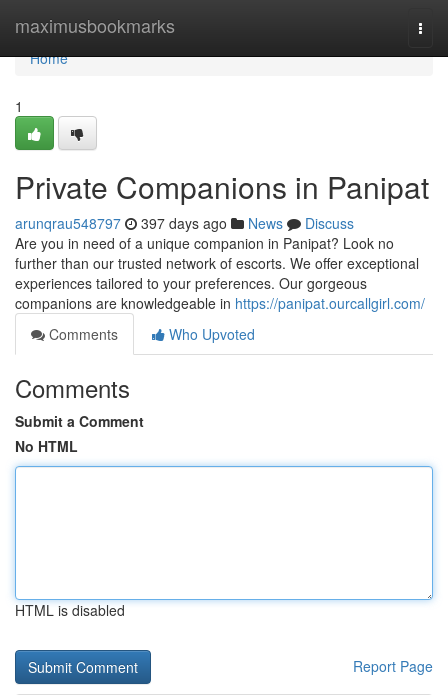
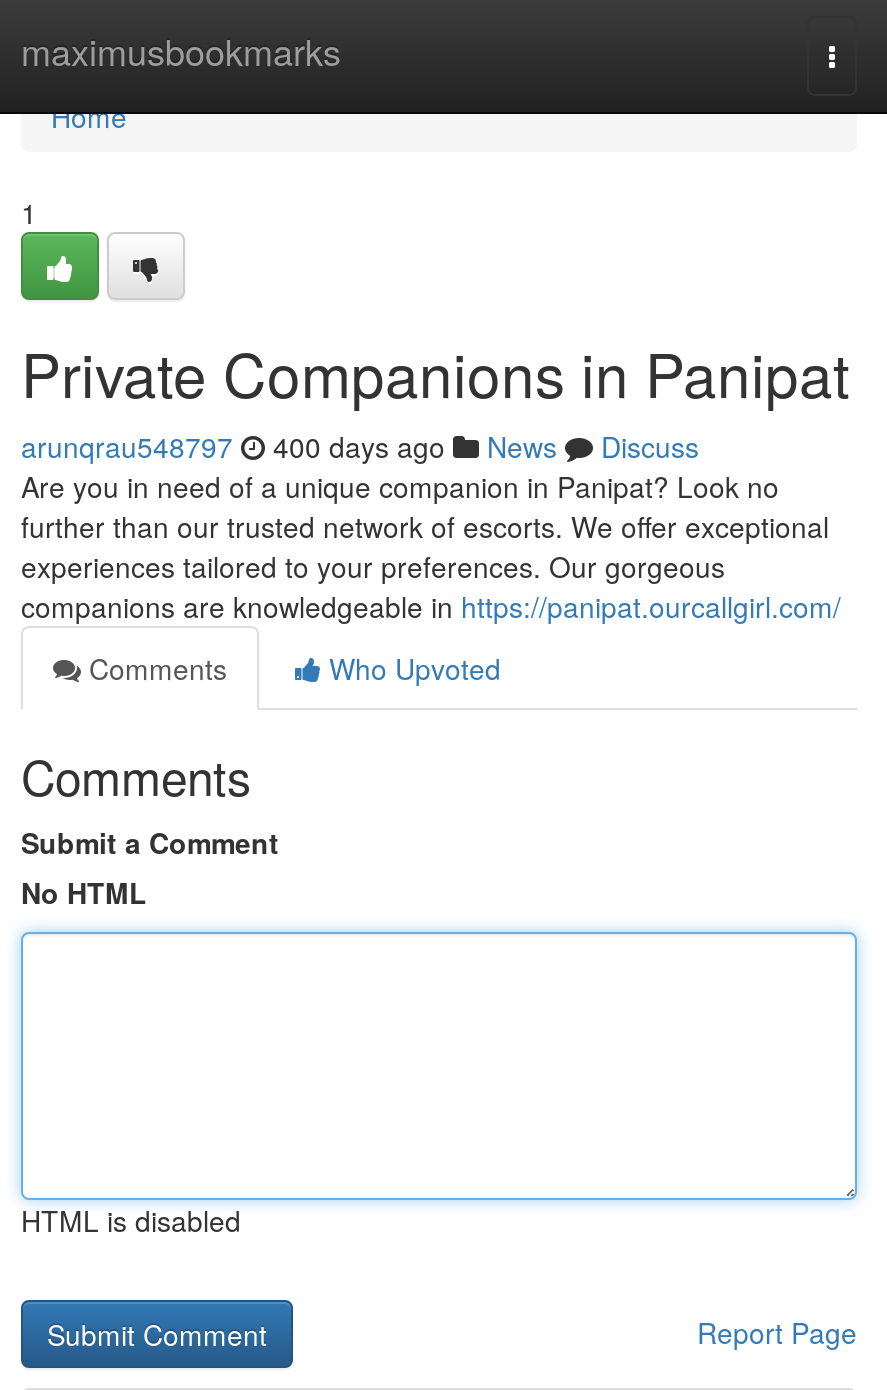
[15,213,354,233] arunqrau548797 397 days ago News Discuss -> [21,426,699,466] arunqrau548797 400 days ago News Discuss

